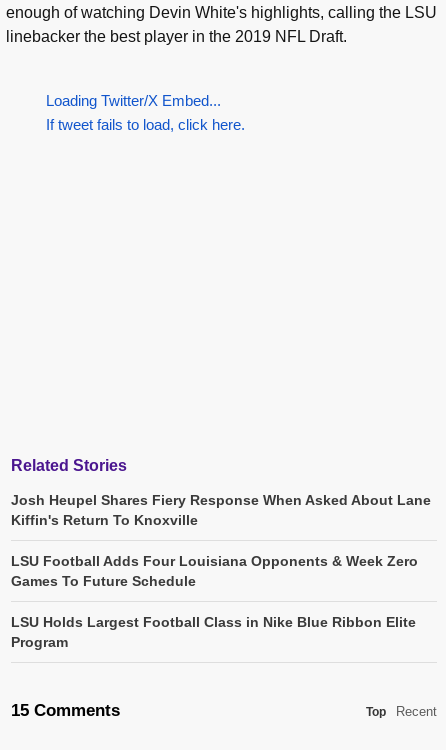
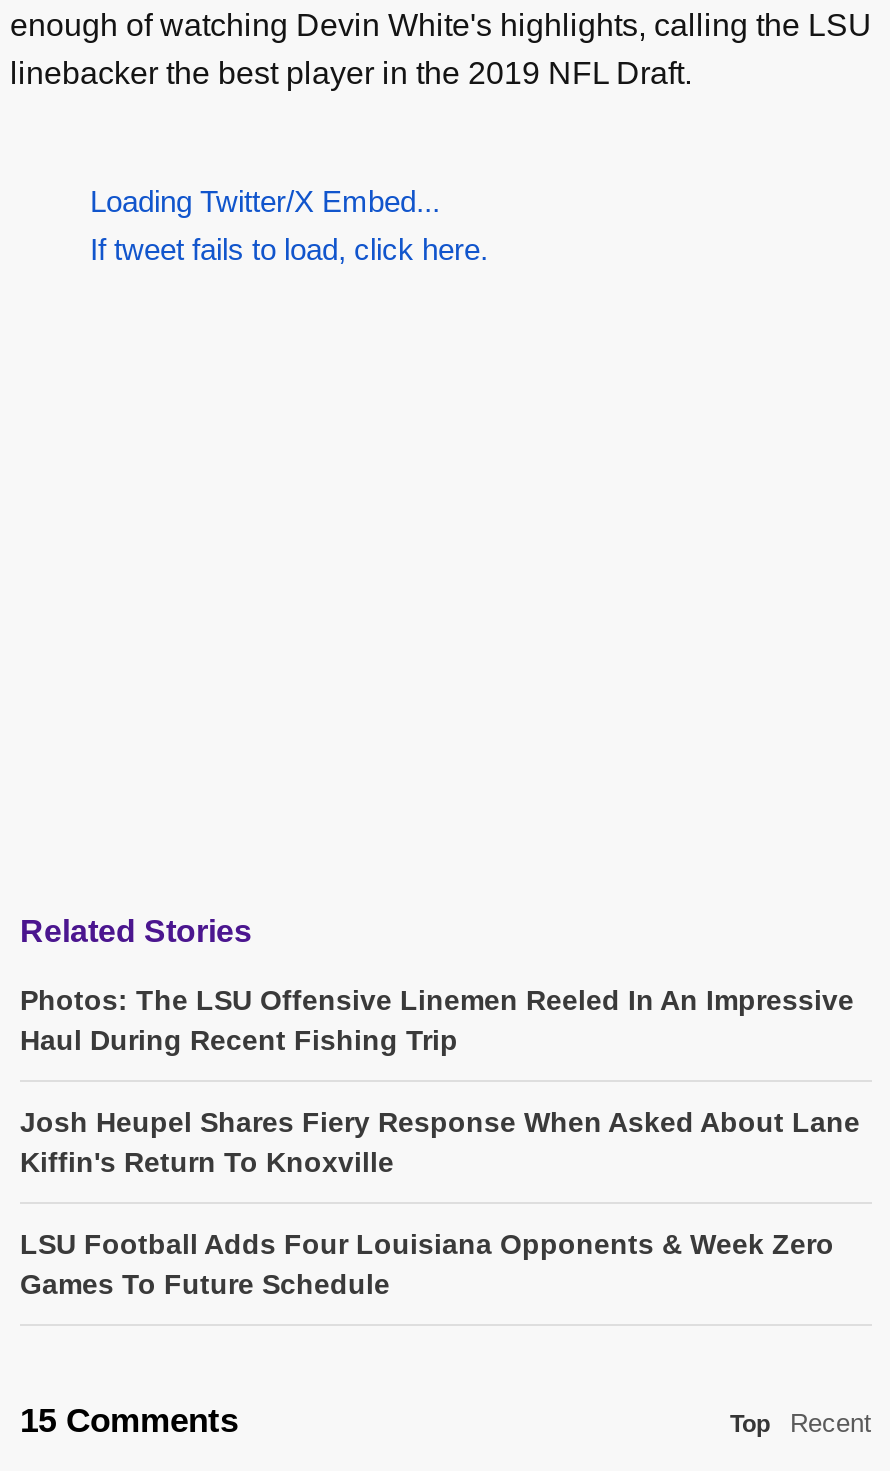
none -> [20,984,854,1056] Photos: The LSU Offensive Linemen Reeled In An Impressive | Haul During Recent Fishing Trip
moved [11,492,431,589] -> [20,1106,860,1300]: Josh Heupel Shares Fiery Response When Asked About Lane | Kiffin's Return To Knoxville | LSU Football Adds Four Louisiana Opponents & Week Zero | Games To Future Schedule
[11,614,416,650] LSU Holds Largest Football Class in Nike Blue Ribbon Elite | Program -> none

